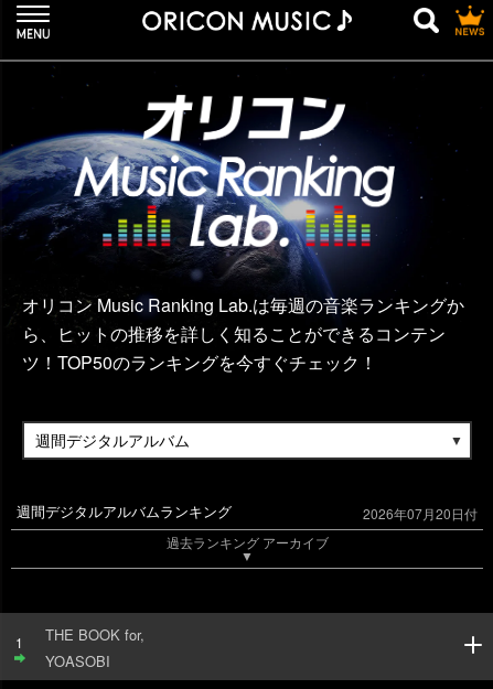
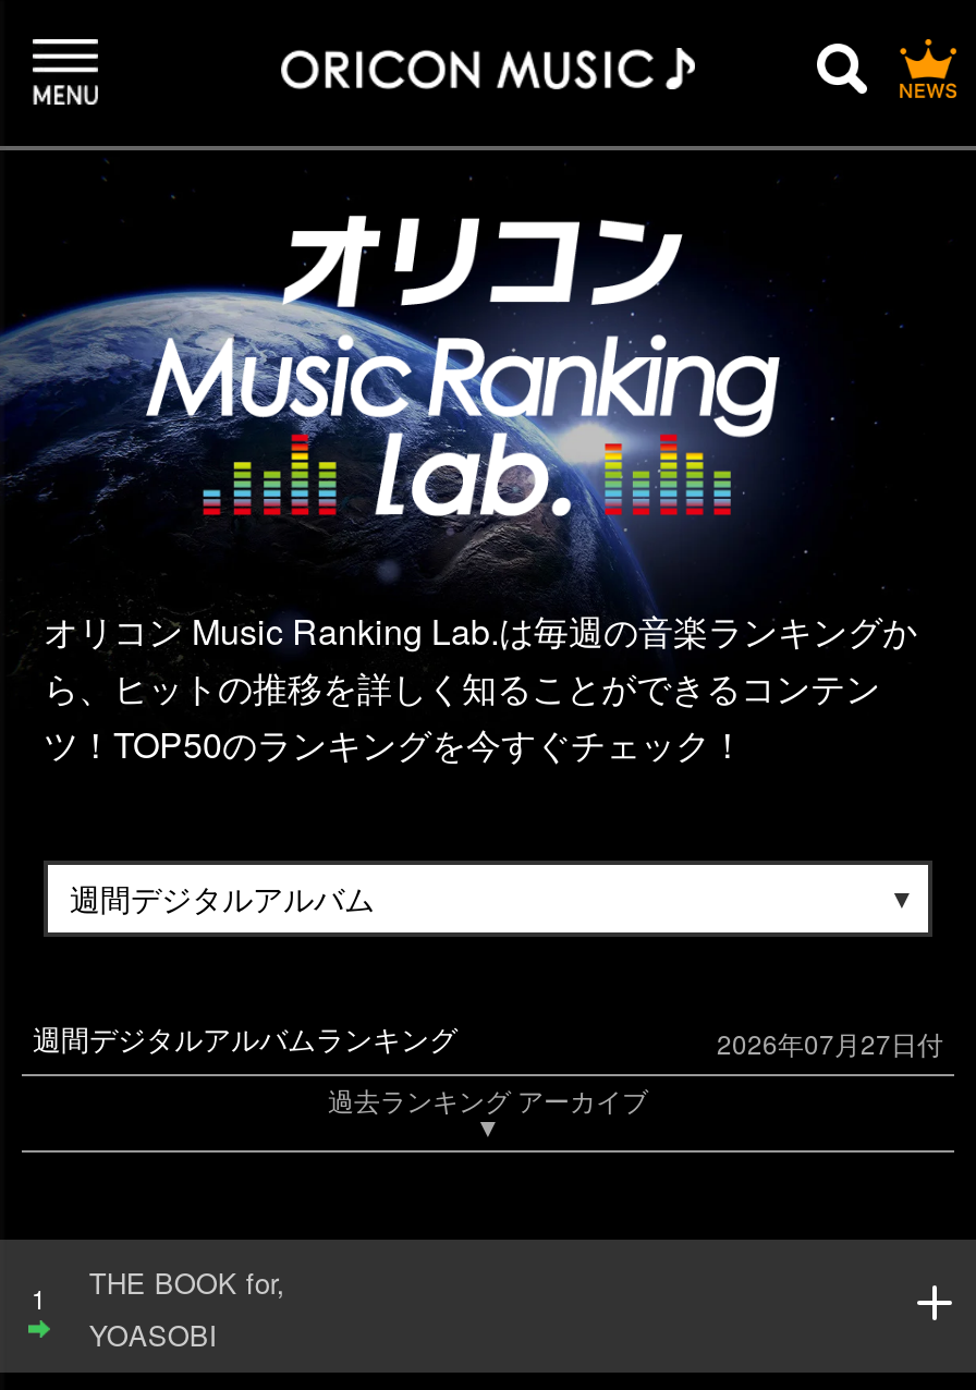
[363,503,478,522] 2026年07月20日付 -> [717,1023,943,1060] 2026年07月27日付

